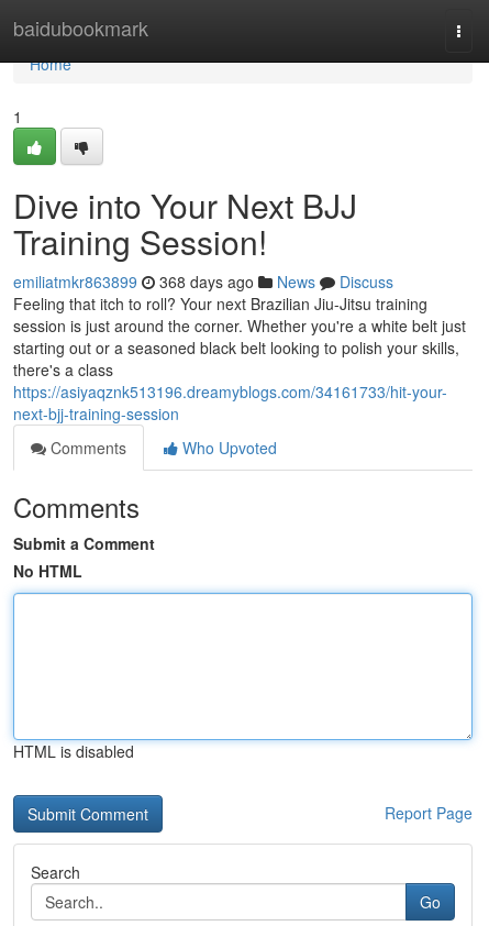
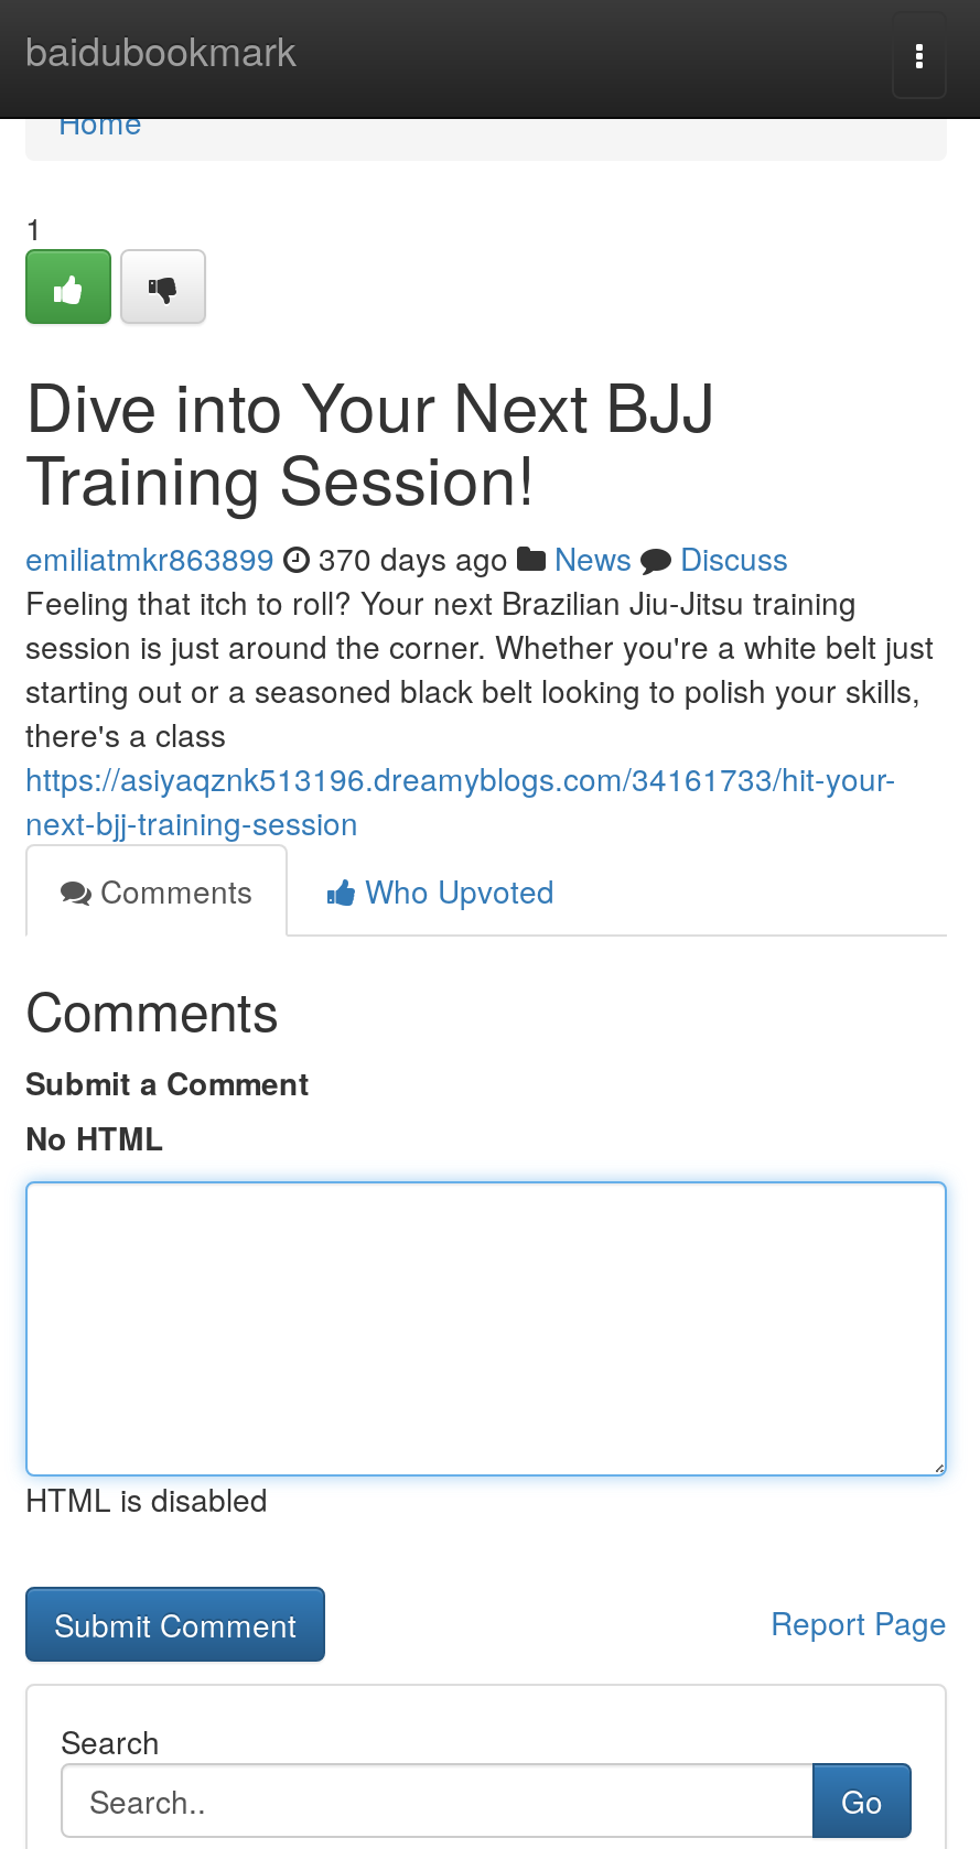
[13,271,393,293] emiliatmkr863899 368 days ago News Discuss -> [25,536,788,580] emiliatmkr863899 370 days ago News Discuss

